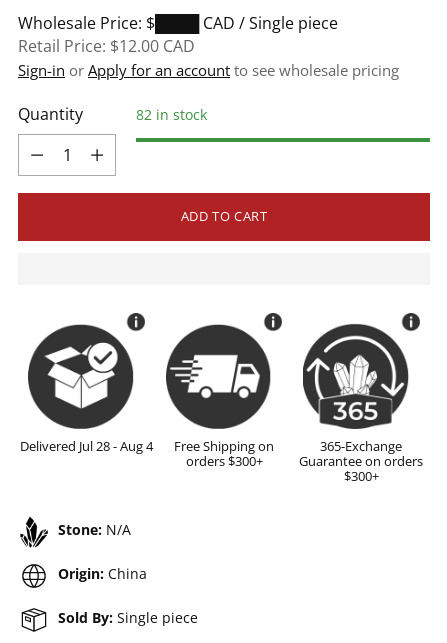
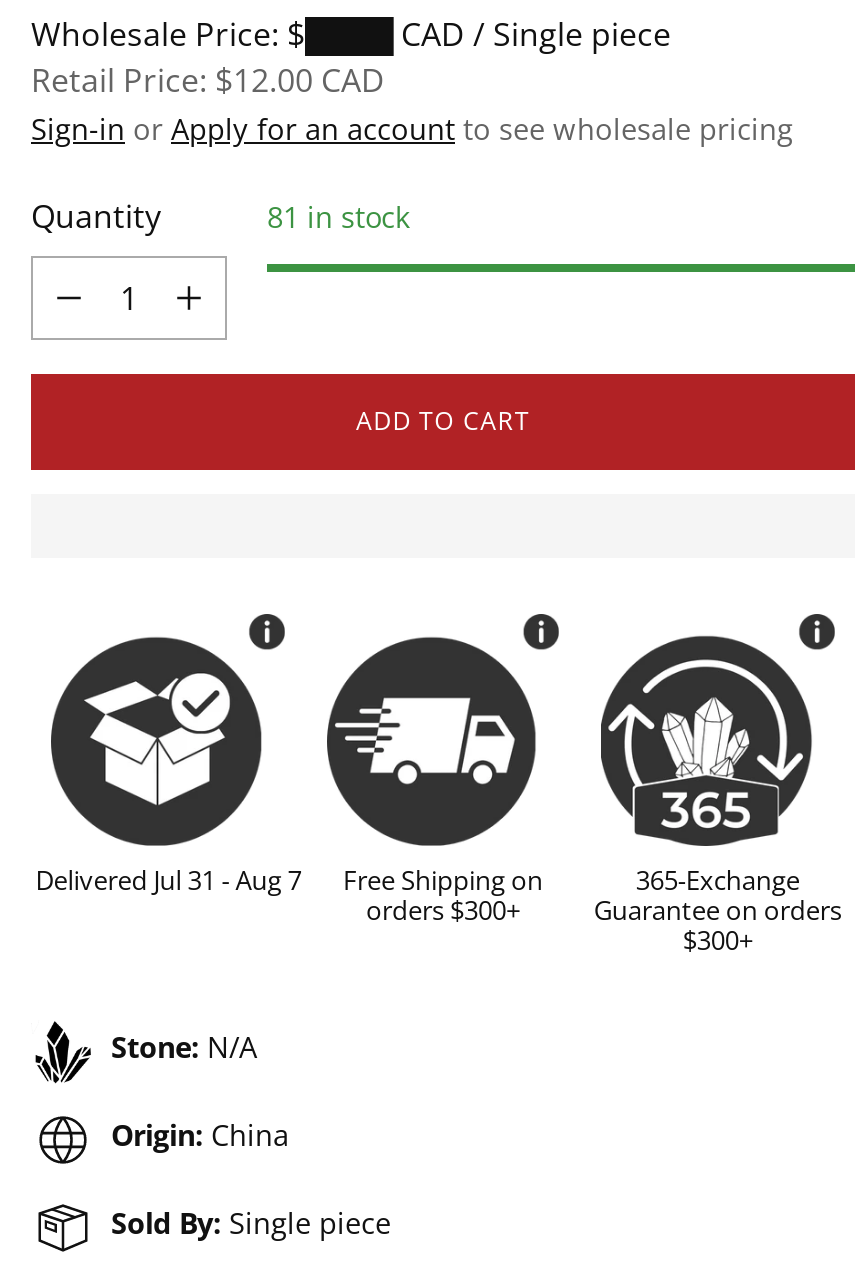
[136,105,207,124] 82 in stock -> [267,197,409,235] 81 in stock
[20,437,153,455] Delivered Jul 28 - Aug 4 -> [35,863,301,899] Delivered Jul 31 - Aug 7

